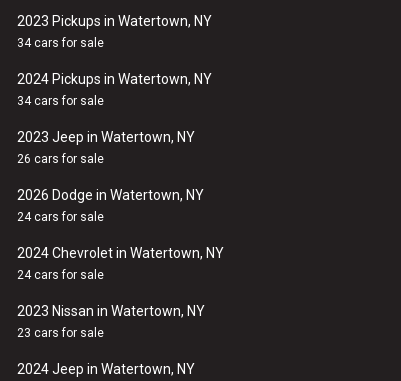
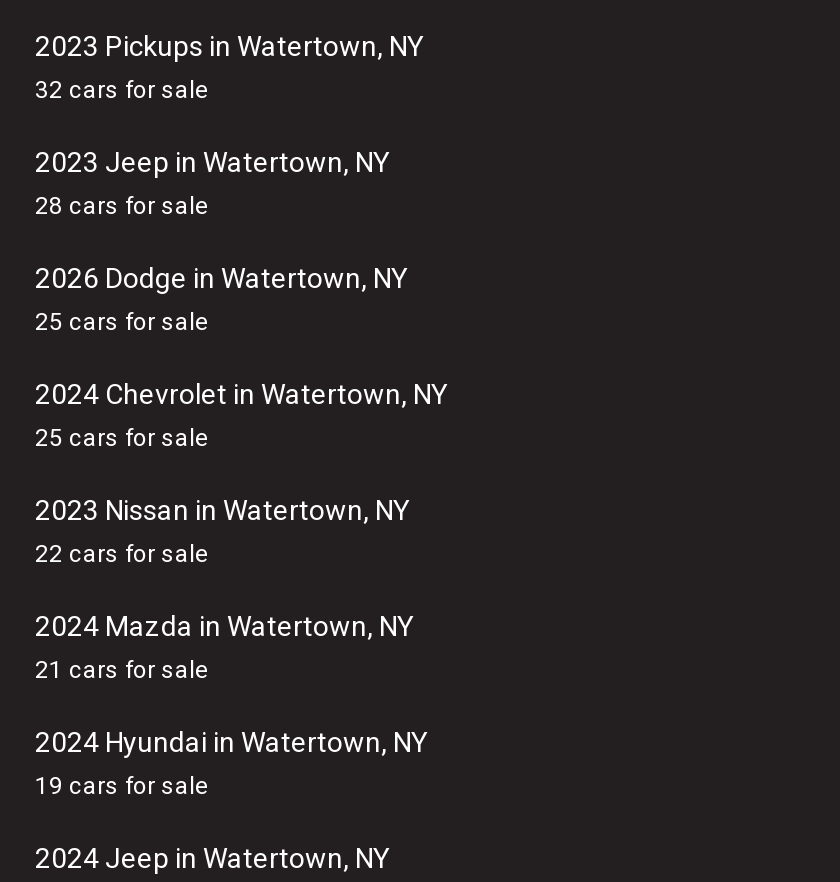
[17,36,212,108] 34 cars for sale | 2024 Pickups in Watertown, NY | 34 cars for sale -> [35,76,209,104] 32 cars for sale
moved [17,129,195,145] -> [35,146,391,178]: 2023 Jeep in Watertown, NY
[17,152,104,166] 26 cars for sale -> [35,192,209,220] 28 cars for sale
moved [17,187,204,203] -> [35,262,409,294]: 2026 Dodge in Watertown, NY
[17,210,104,224] 24 cars for sale -> [35,308,209,336] 25 cars for sale
moved [17,245,224,261] -> [35,378,449,410]: 2024 Chevrolet in Watertown, NY
[17,268,104,282] 24 cars for sale -> [35,424,209,452] 25 cars for sale
moved [17,303,205,319] -> [35,494,411,526]: 2023 Nissan in Watertown, NY
[17,326,104,340] 23 cars for sale -> [35,540,429,800] 22 cars for sale | 2024 Mazda in Watertown, NY | 21 cars for sale | 2024 Hyundai in Watertown, NY | 19 cars for sale

